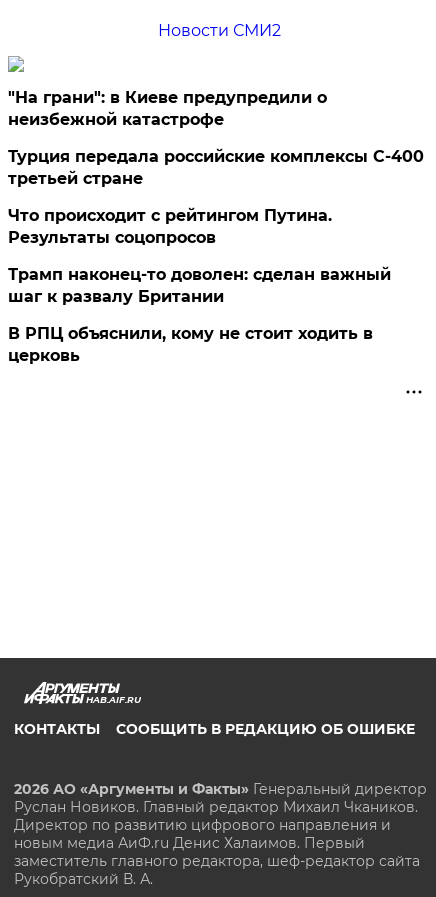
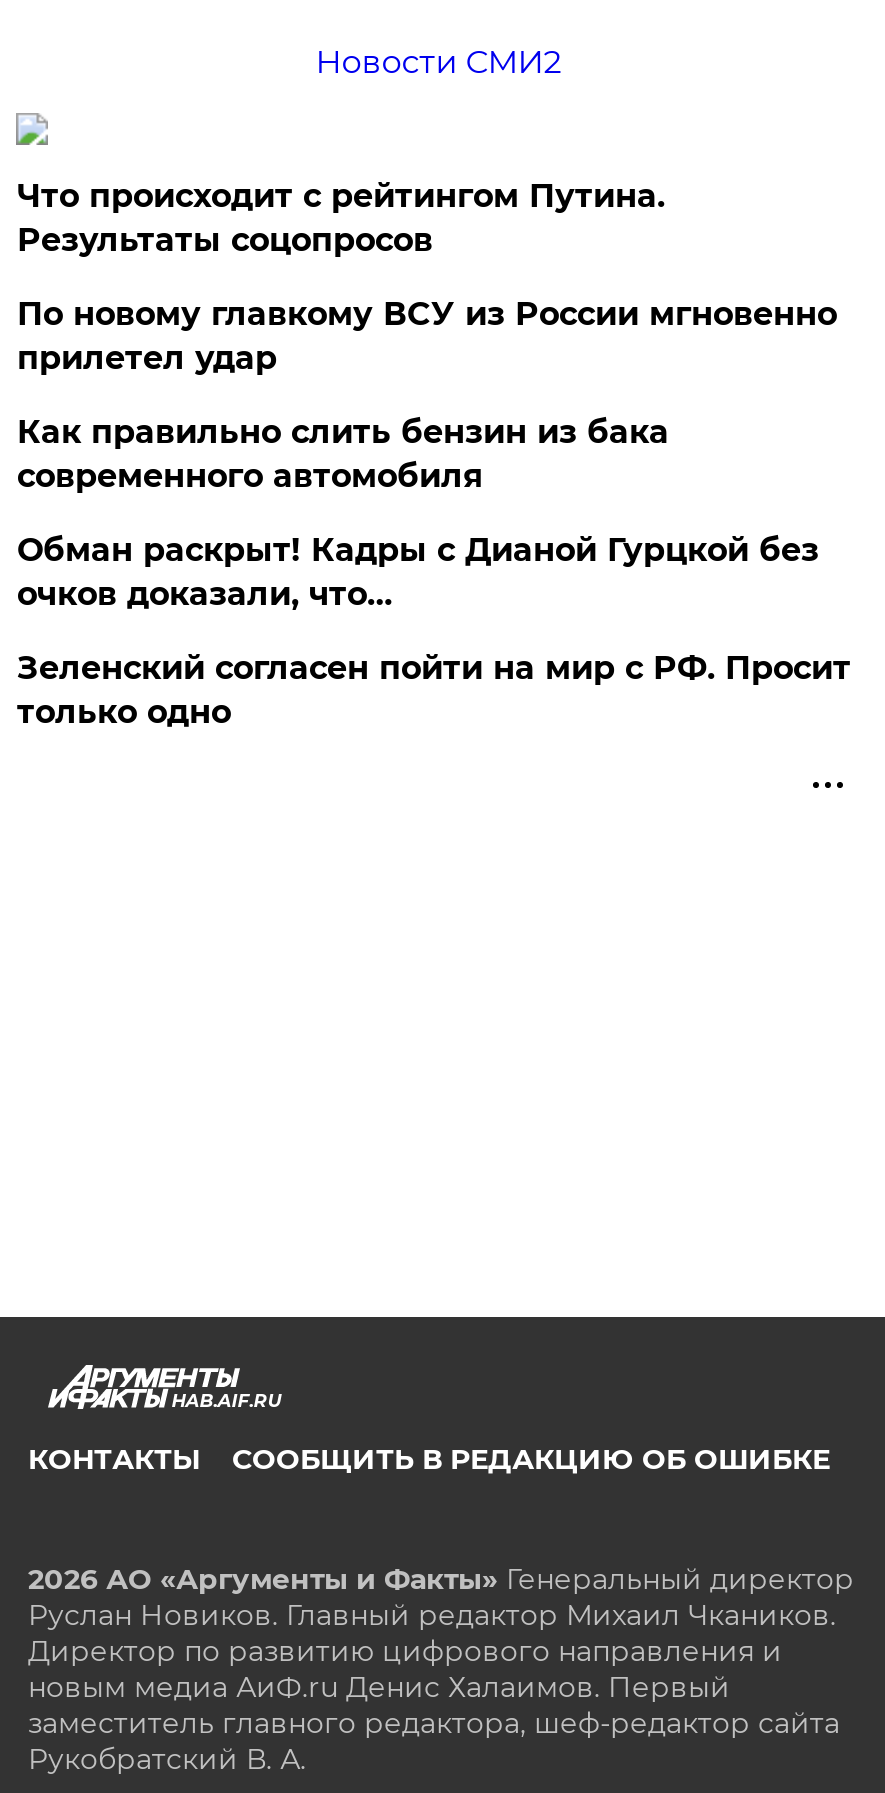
[8,88,424,188] "На грани": в Киеве предупредили о | неизбежной катастрофе | Турция передала российские комплексы С-400 | третьей стране -> none
moved [8,206,332,247] -> [17,177,665,259]: Что происходит с рейтингом Путина. | Результаты соцопросов
[8,265,391,365] Трамп наконец-то доволен: сделан важный | шаг к развалу Британии | В РПЦ объяснили, кому не стоит ходить в | церковь -> [17,295,851,731] По новому главкому ВСУ из России мгновенно | прилетел удар | Как правильно слить бензин из бака | современного автомобиля | Обман раскрыт! Кадры с Дианой Гурцкой без | очков доказали, что… | Зеленский согласен пойти на мир с РФ. Просит | только одно

